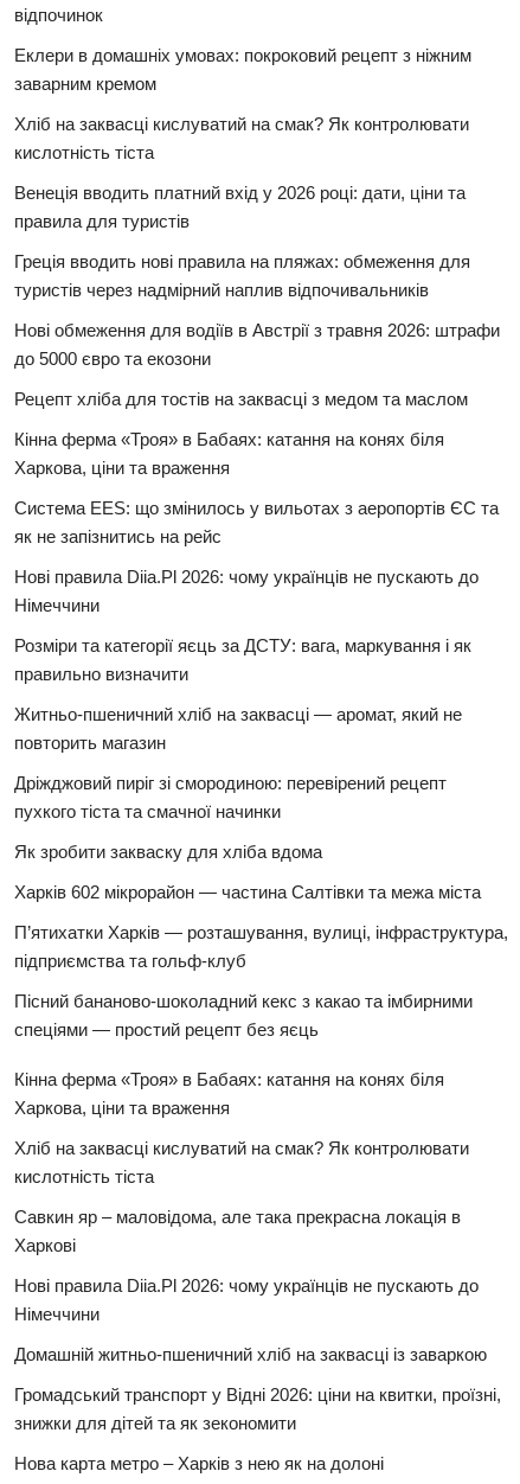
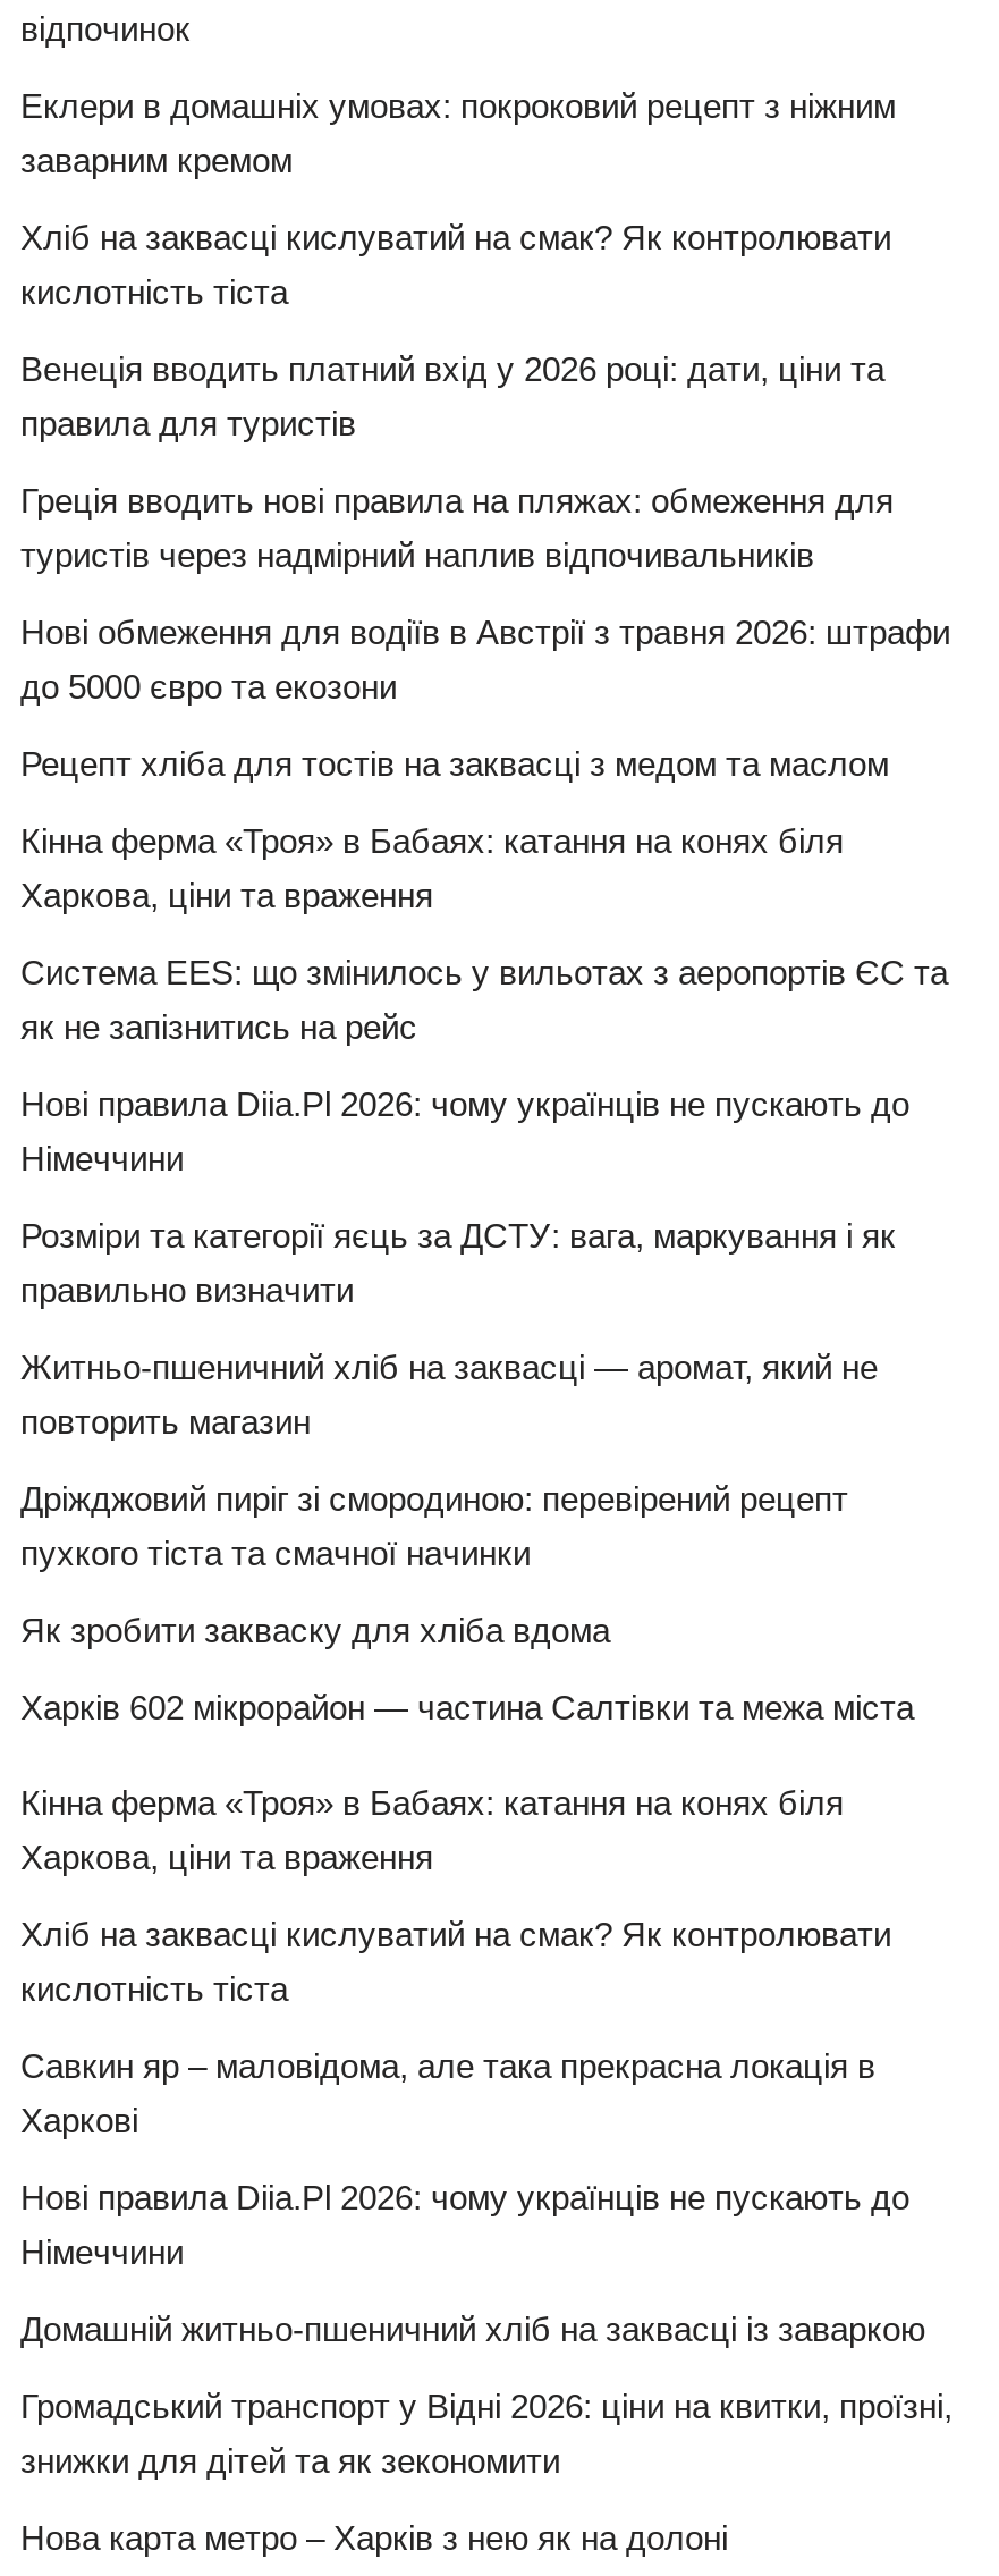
[14,922,508,1040] П’ятихатки Харків — розташування, вулиці, інфраструктура, | підприємства та гольф-клуб | Пісний бананово-шоколадний кекс з какао та імбирними | спеціями — простий рецепт без яєць -> none

